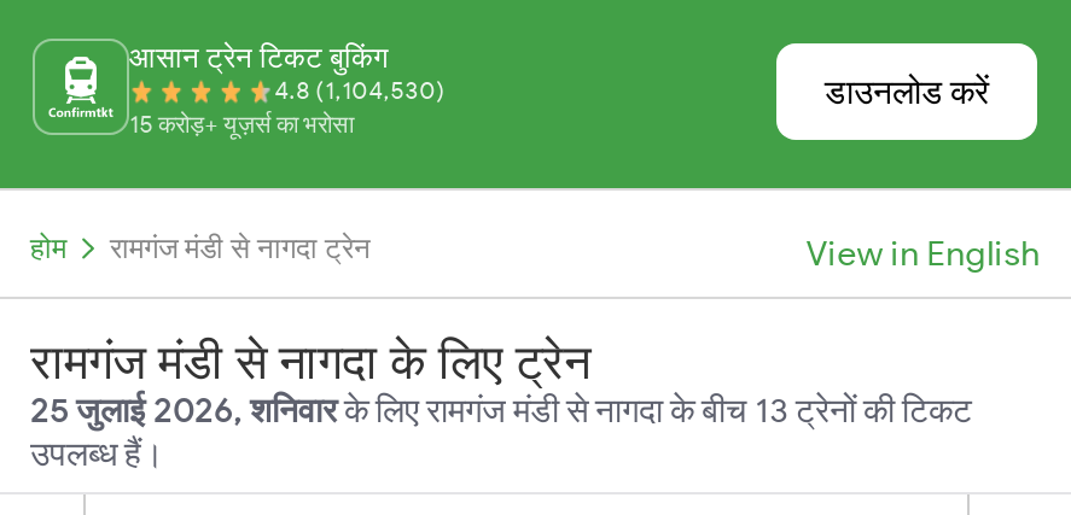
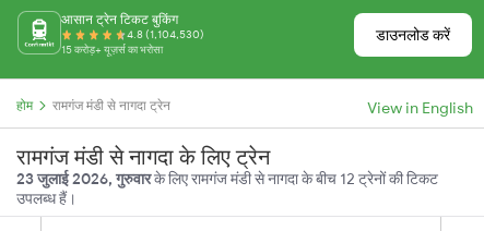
[30,388,972,432] 25 जुलाई 2026, शनिवारके लिए रामगंज मंडी से नागदा के बीच 13 ट्रेनों की टिकट -> [16,169,438,189] 23 जुलाई 2026, गुरुवारके लिए रामगंज मंडी से नागदा के बीच 12 ट्रेनों की टिकट

